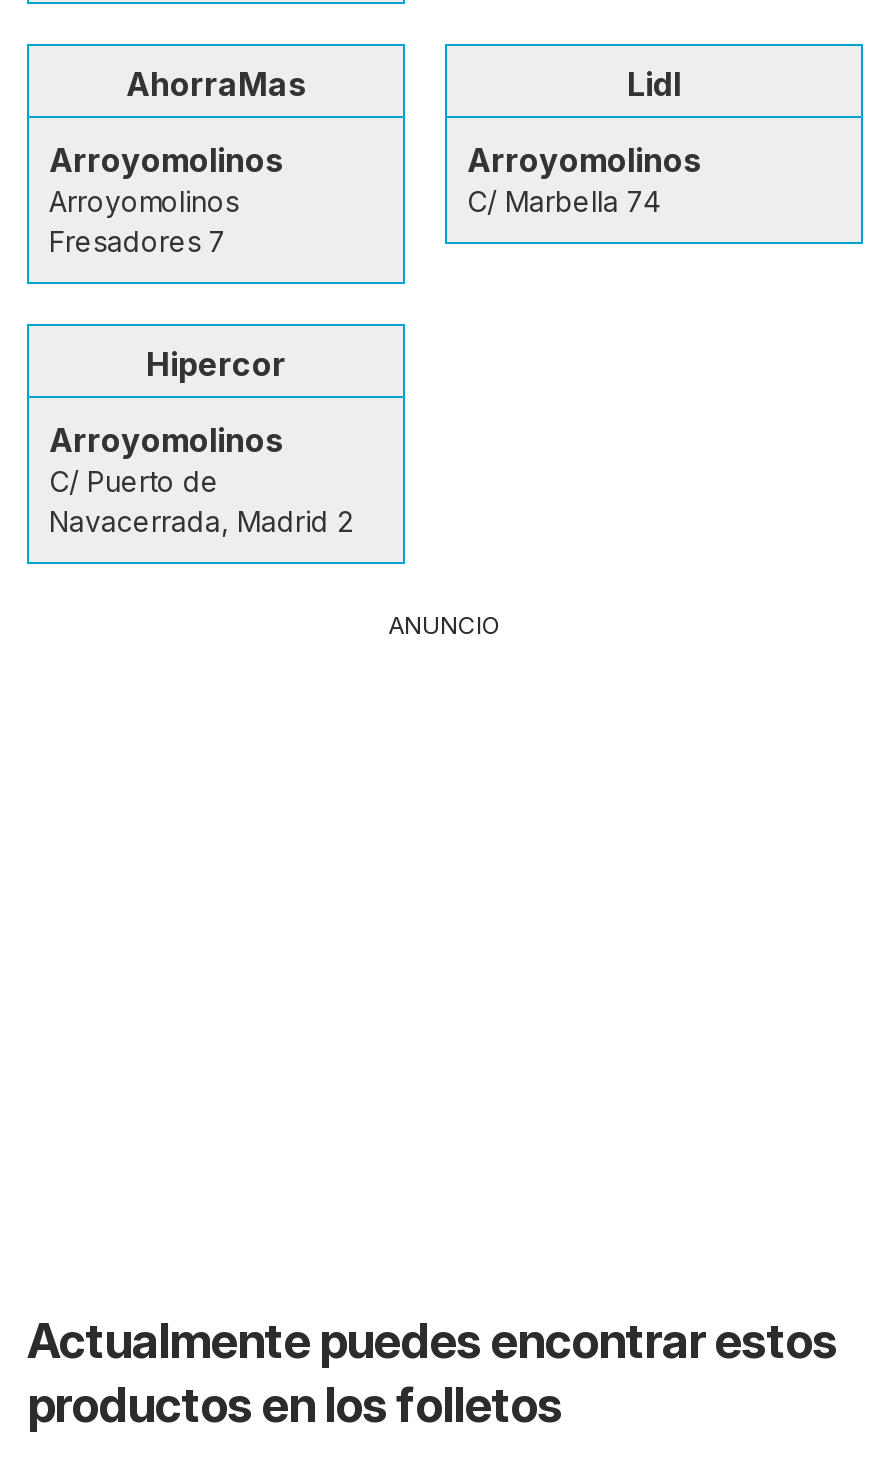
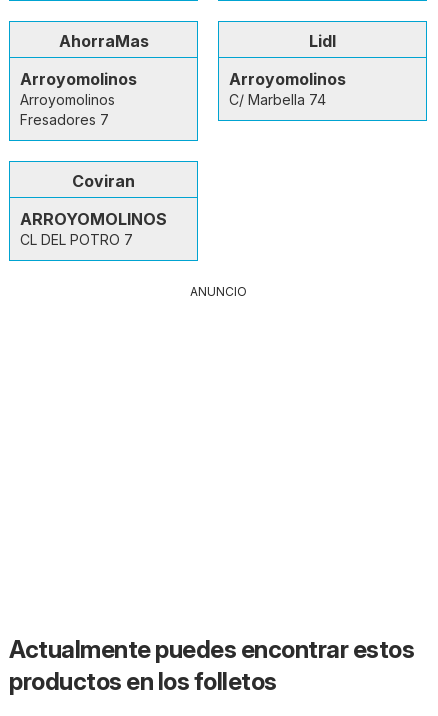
[146,343,286,383] Hipercor -> [72,171,135,191] Coviran
[49,419,353,537] Arroyomolinos | C/ Puerto de | Navacerrada, Madrid 2 -> [20,209,167,248] ARROYOMOLINOS | CL DEL POTRO 7

